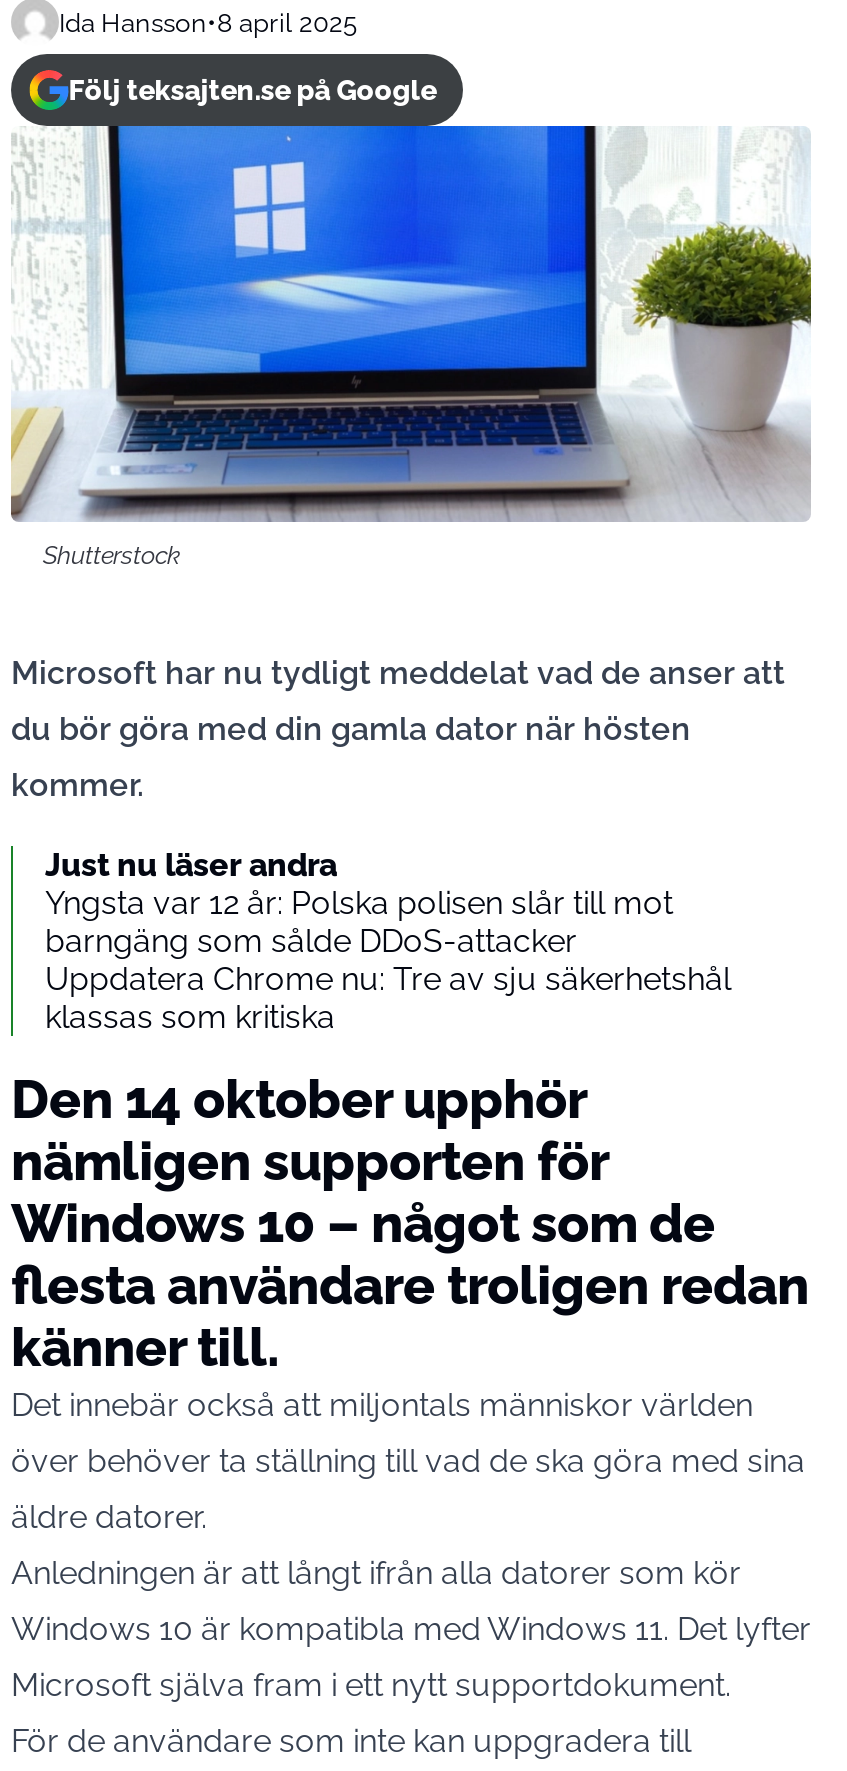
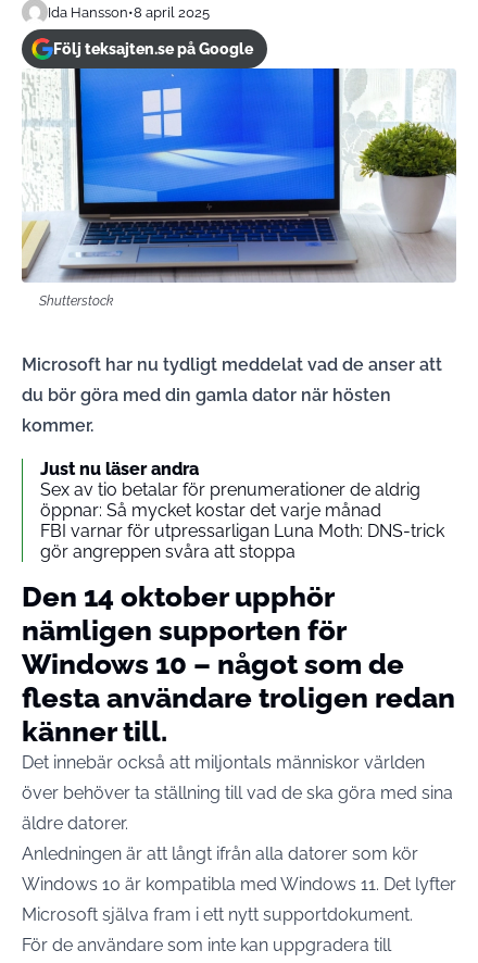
[45,883,731,1035] Yngsta var 12 år: Polska polisen slår till mot | barngäng som sålde DDoS-attacker | Uppdatera Chrome nu: Tre av sju säkerhetshål | klassas som kritiska -> [40,480,444,562] Sex av tio betalar för prenumerationer de aldrig | öppnar: Så mycket kostar det varje månad | FBI varnar för utpressarligan Luna Moth: DNS-trick | gör angreppen svåra att stoppa

